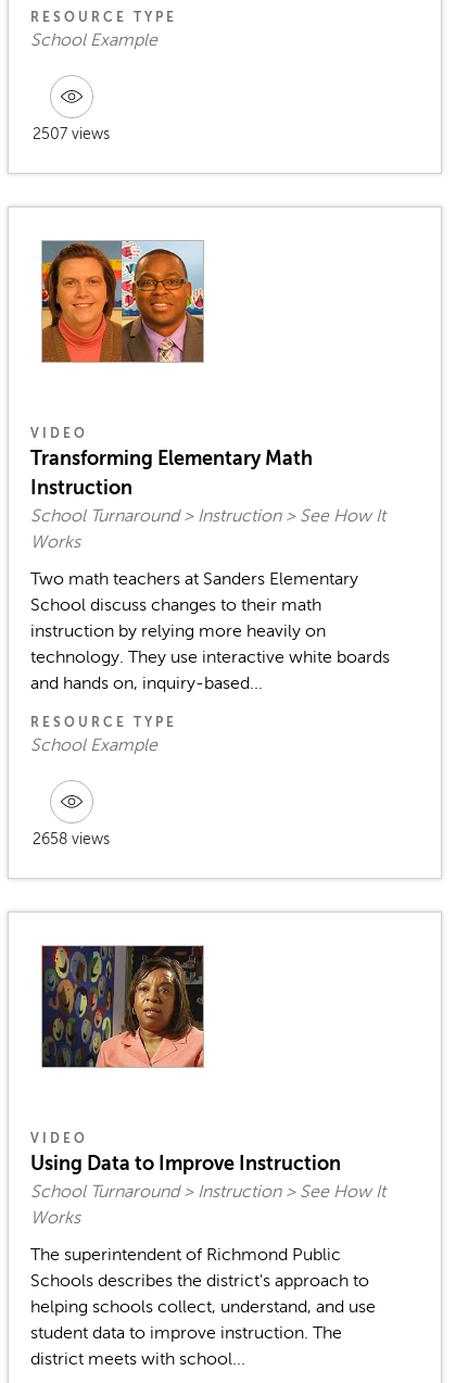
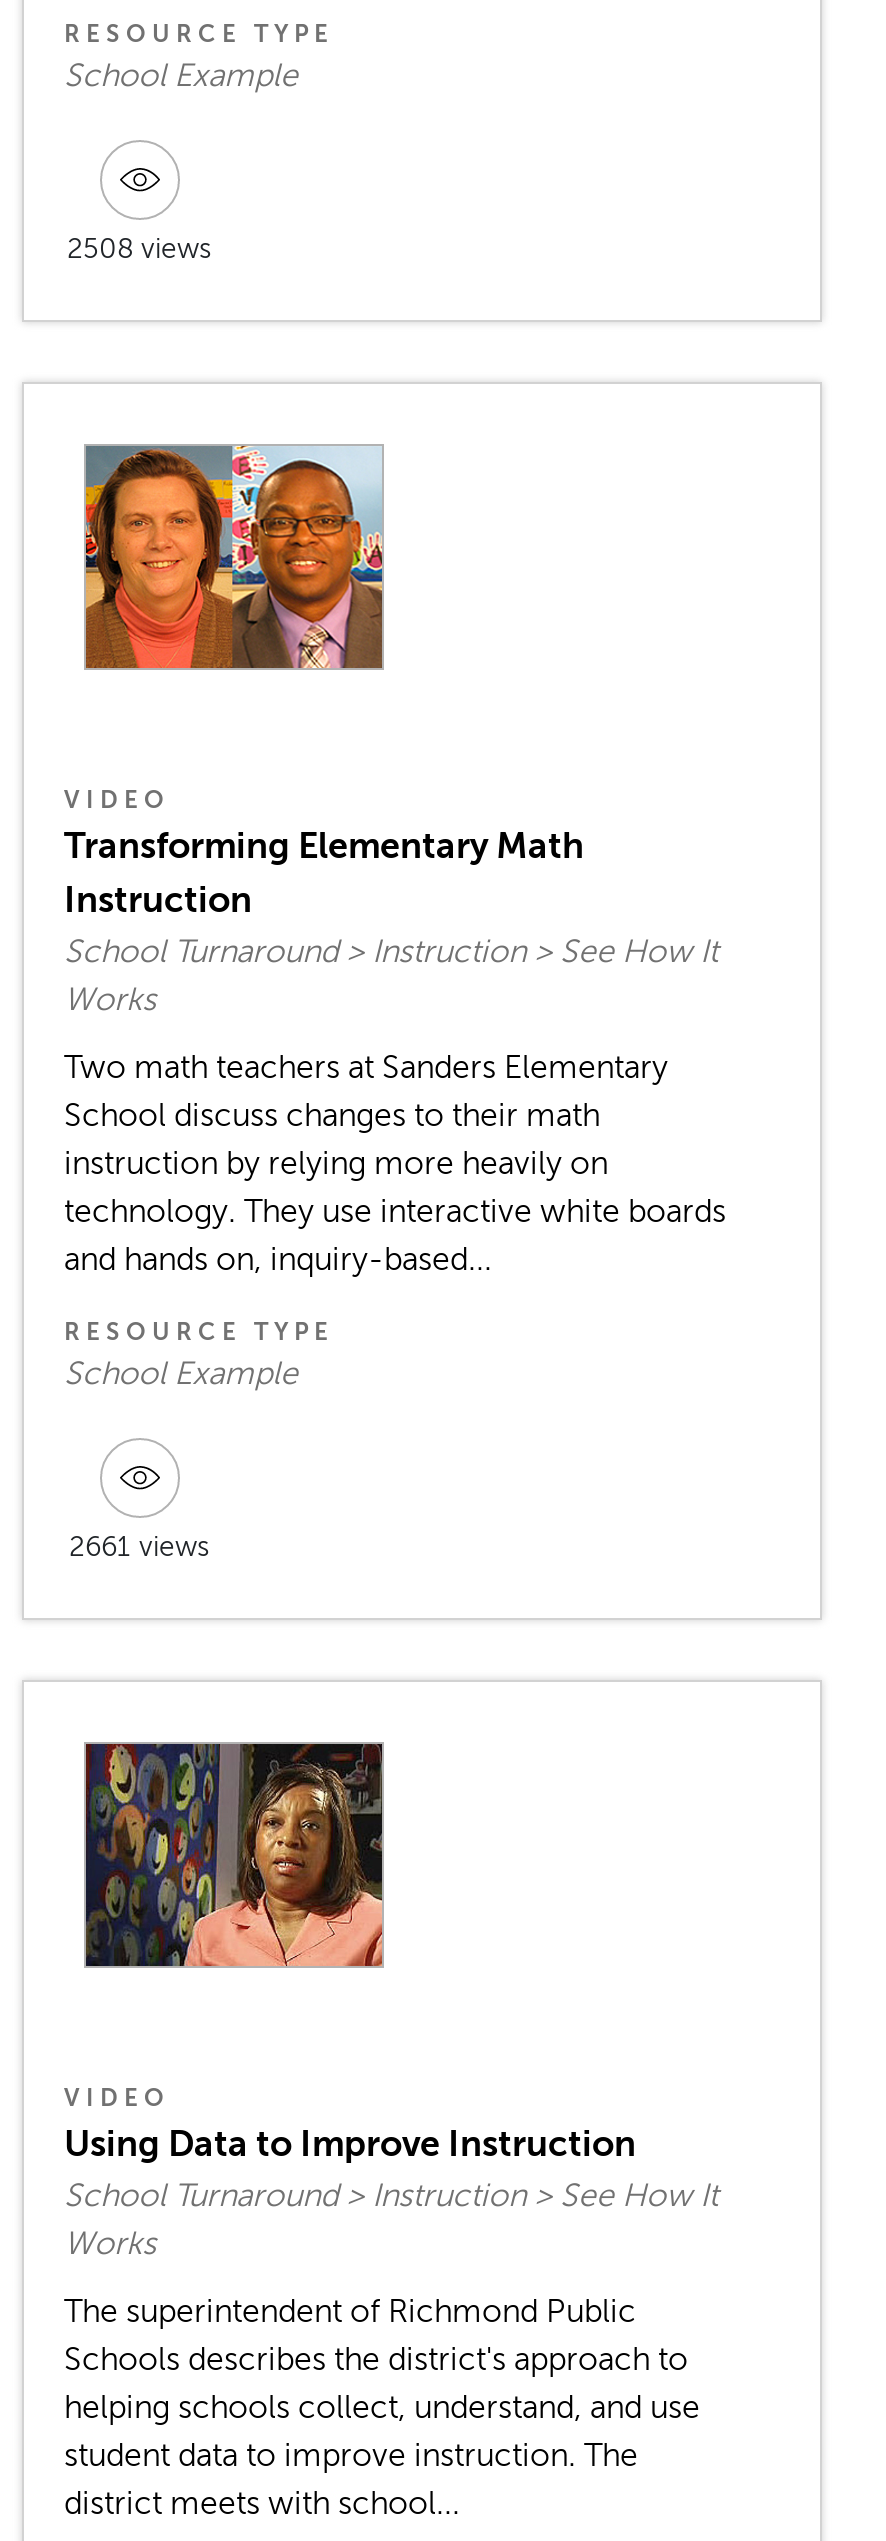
[33,126,110,142] 2507 views -> [67,234,211,264] 2508 views
[33,831,110,848] 2658 views -> [69,1532,209,1562] 2661 views

